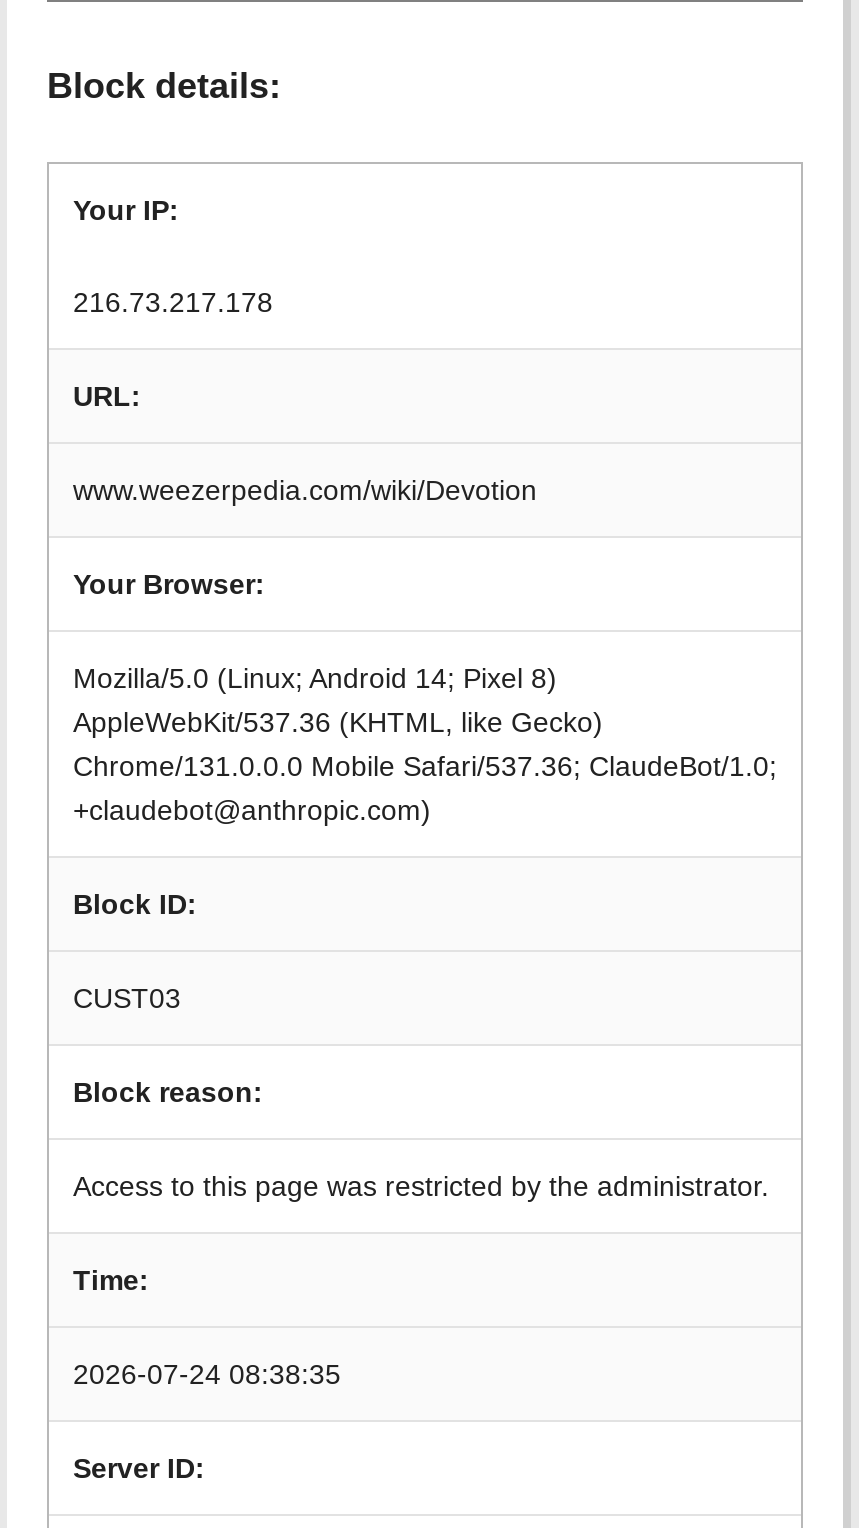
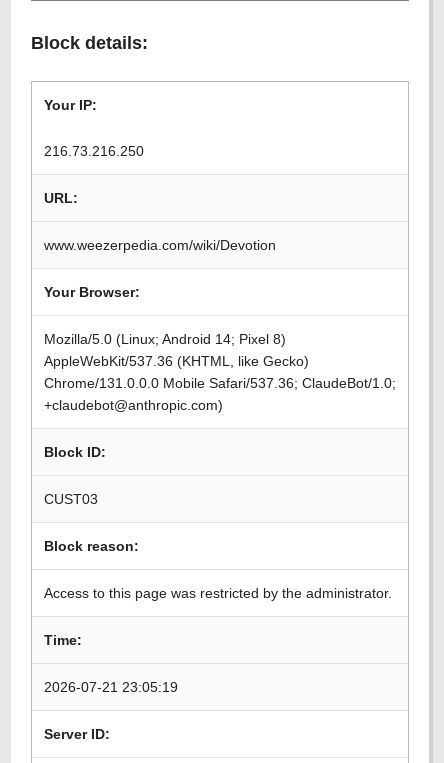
[73,286,273,318] 216.73.217.178 -> [44,143,144,159] 216.73.216.250
[73,1358,341,1390] 2026-07-24 08:38:35 -> [44,679,178,695] 2026-07-21 23:05:19

